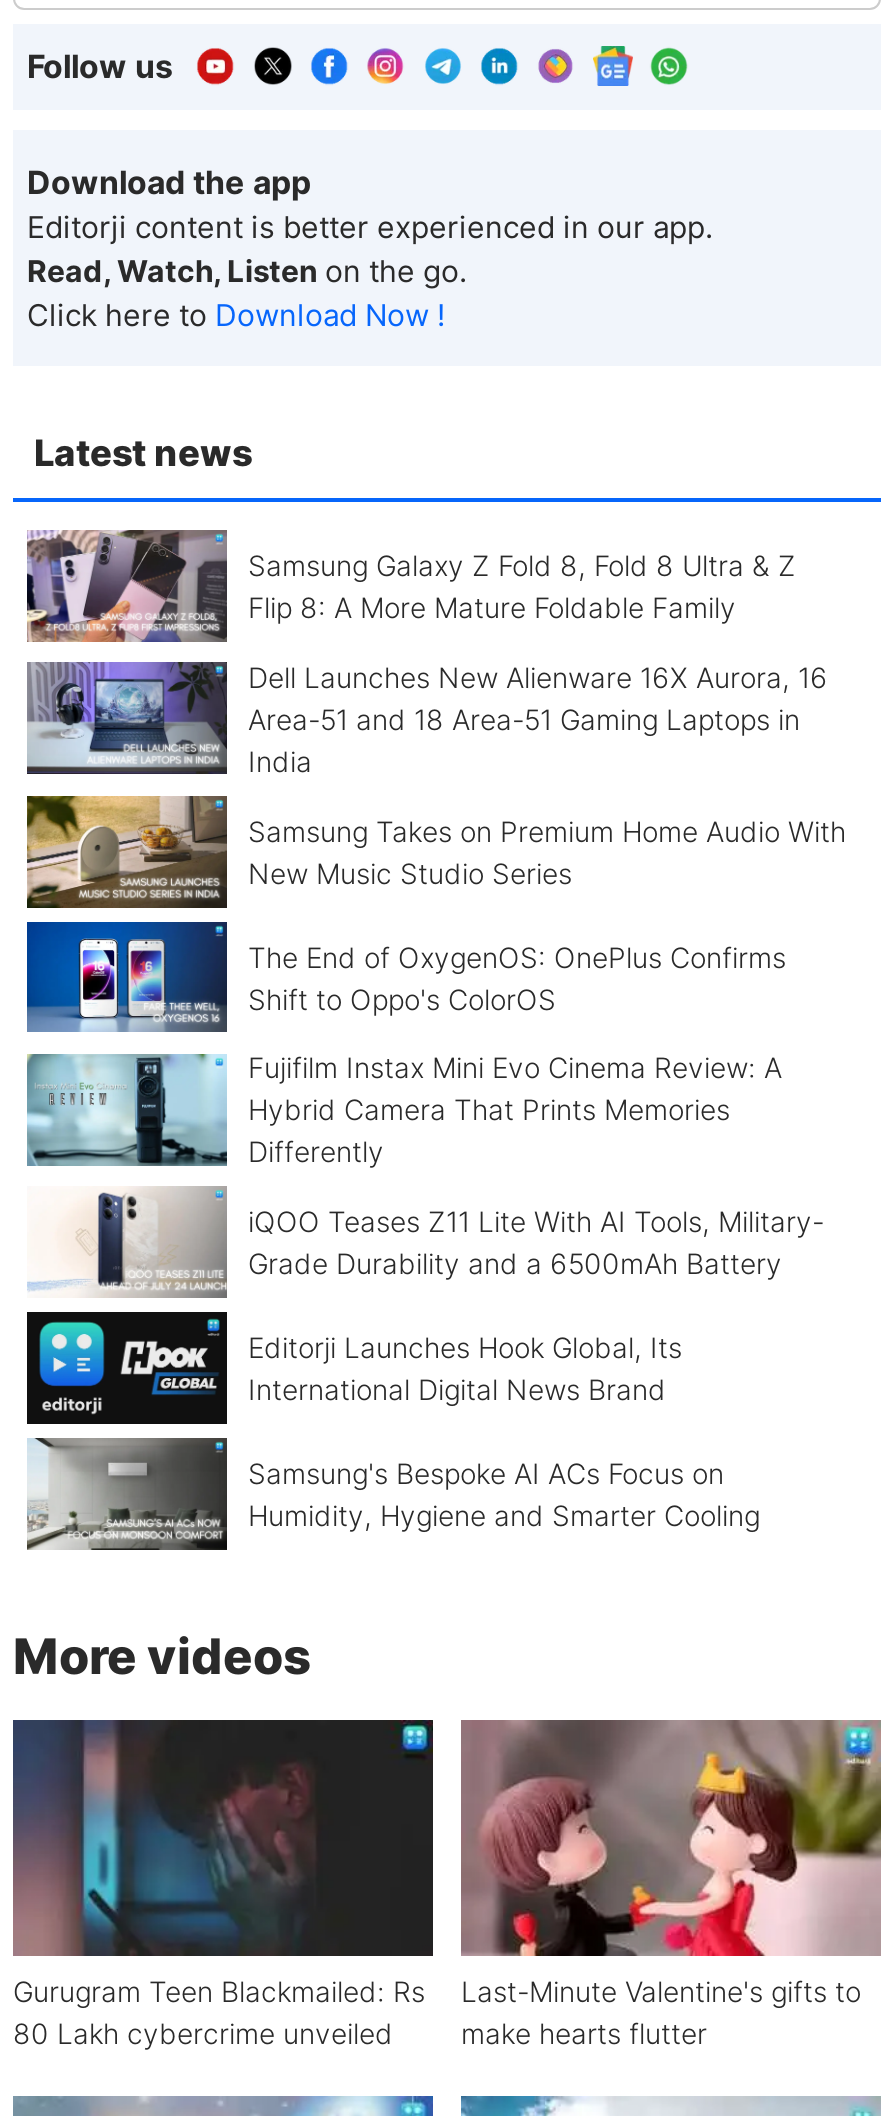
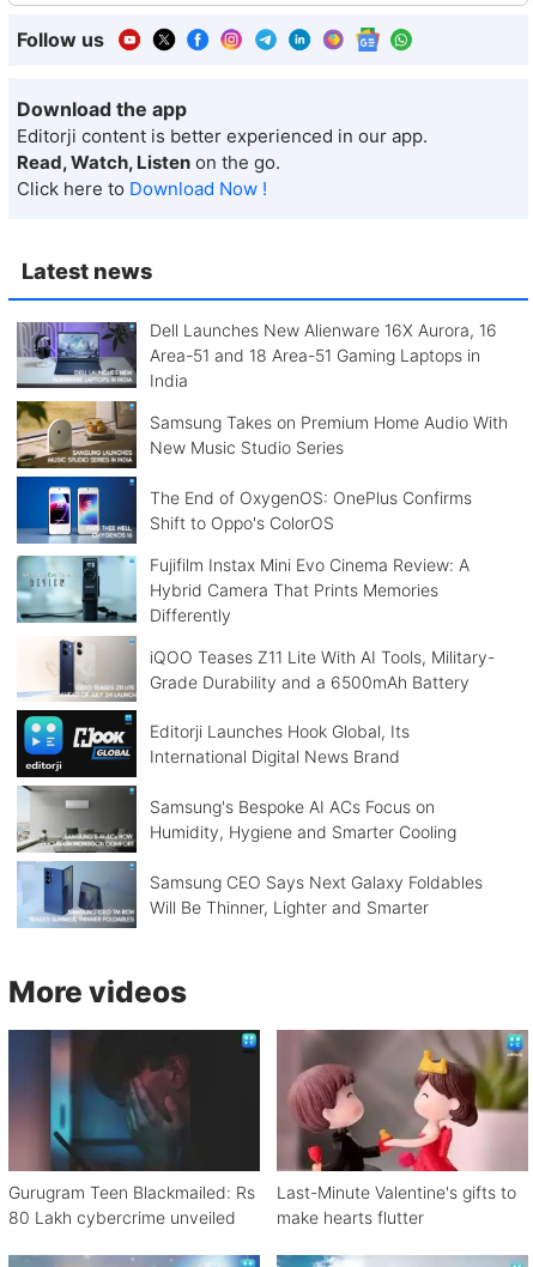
[25,528,796,644] [image] | Samsung Galaxy Z Fold 8, Fold 8 Ultra & Z | Flip 8: A More Mature Foldable Family -> none
moved [23,660,846,1532] -> [14,320,507,842]: [image] | Dell Launches New Alienware 16X Aurora, 16 | Area-51 and 18 Area-51 Gaming Laptops in | ... | Samsung's Bespoke AI ACs Focus on | Humidity, Hygiene and Smarter Cooling
none -> [17,861,482,928] [image] | Samsung CEO Says Next Galaxy Foldables | Will Be Thinner, Lighter and Smarter

